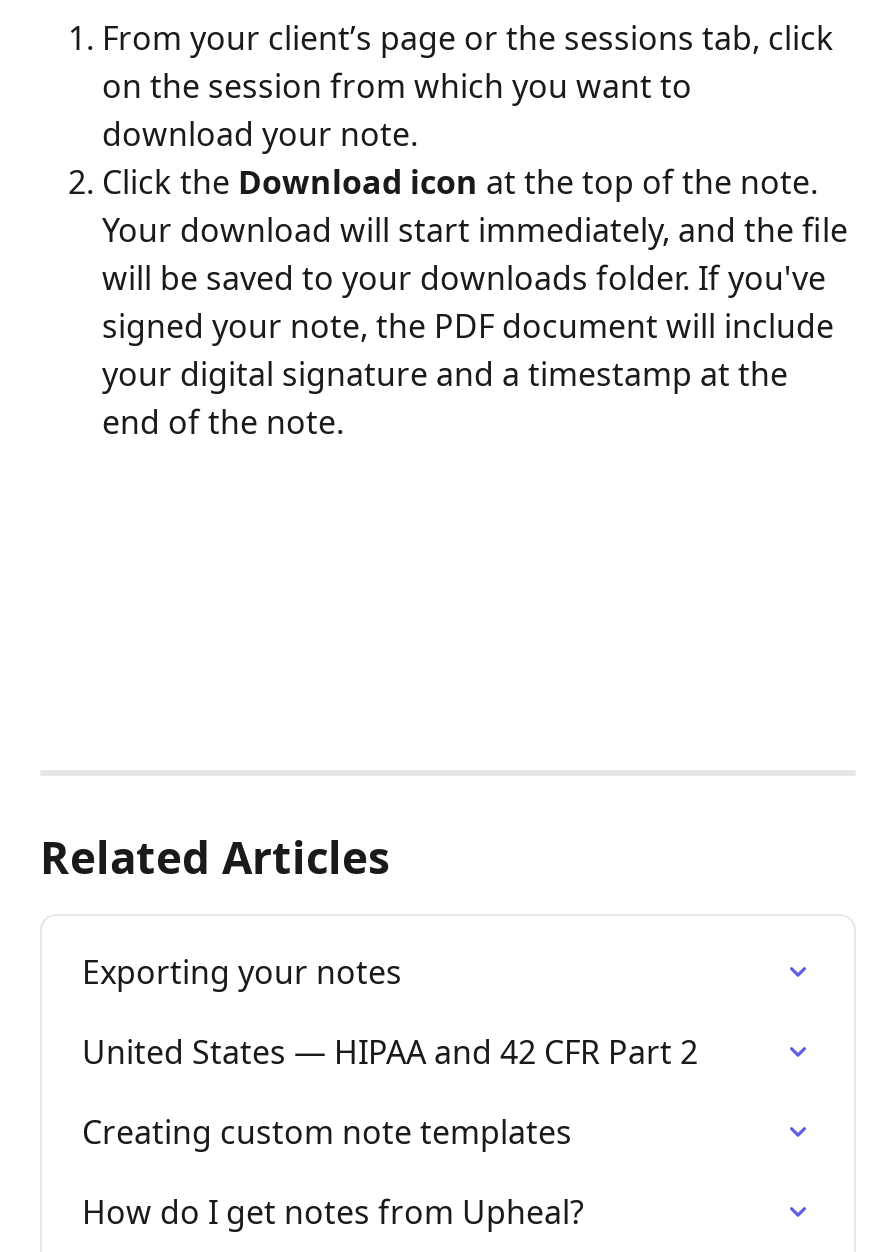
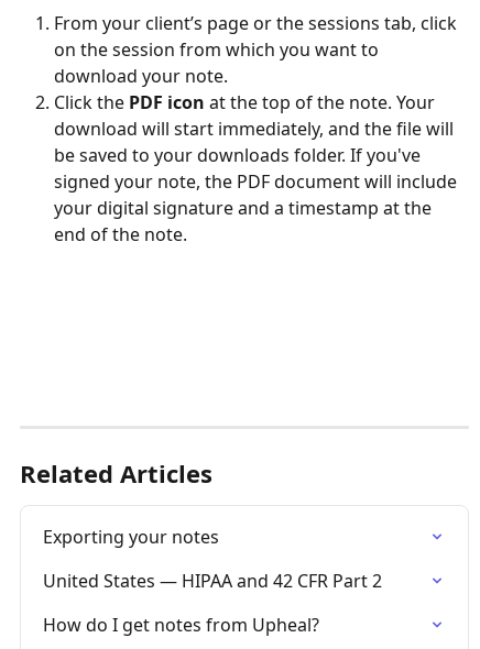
[102,159,856,299] Click the Download icon at the top of the note. | Your download will start immediately, and the file | will be saved to your downloads folder. If you've -> [54,90,458,167] Click the PDF icon at the top of the note. Your | download will start immediately, and the file will | be saved to your downloads folder. If you've
[82,1109,572,1153] Creating custom note templates -> none

